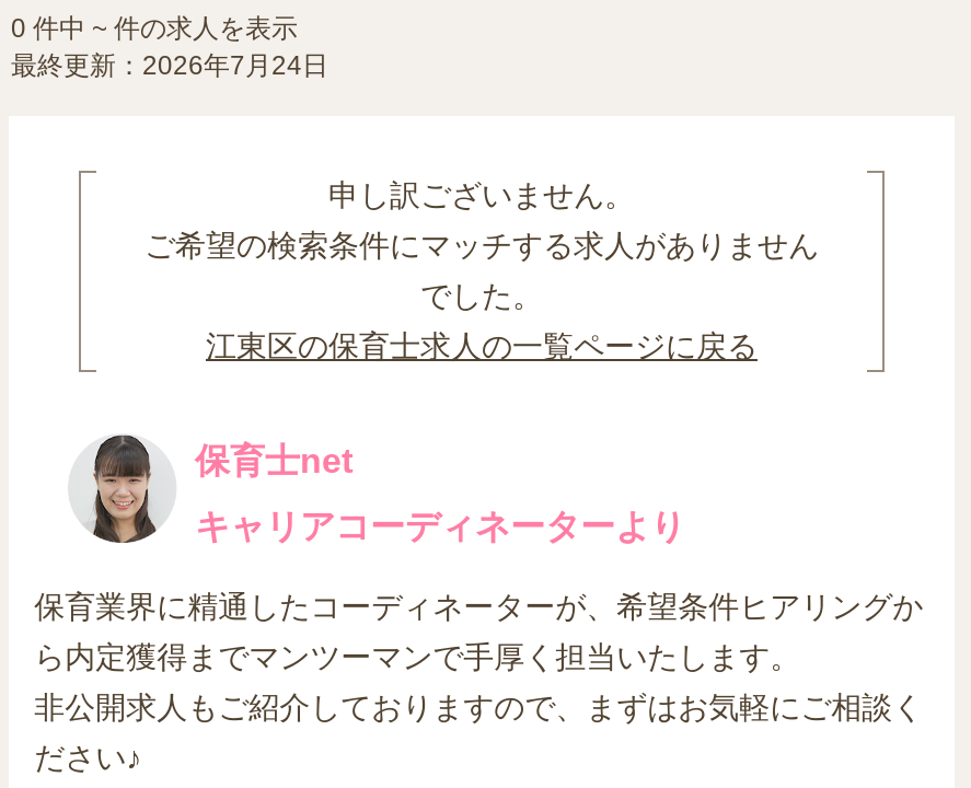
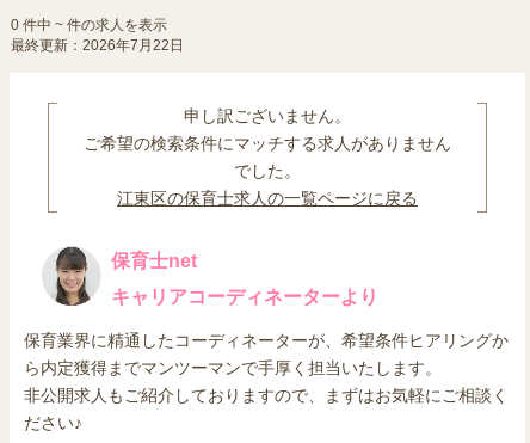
[11,51,328,81] 最終更新：2026年7月24日 -> [11,37,184,54] 最終更新：2026年7月22日

